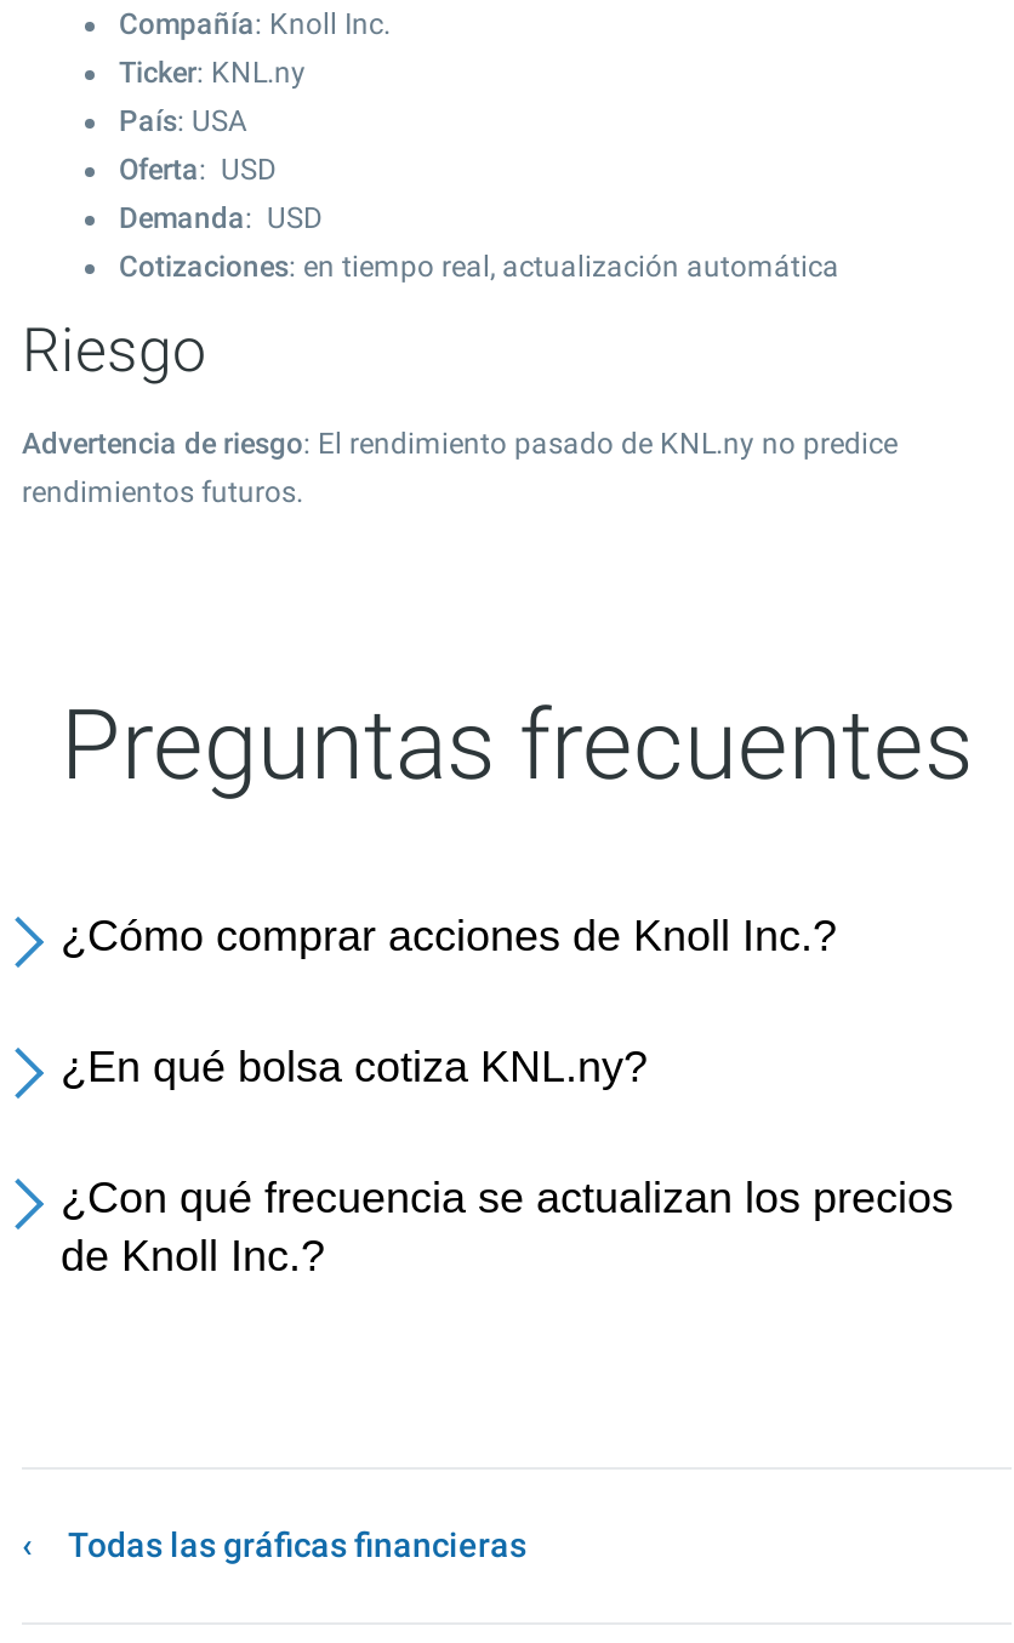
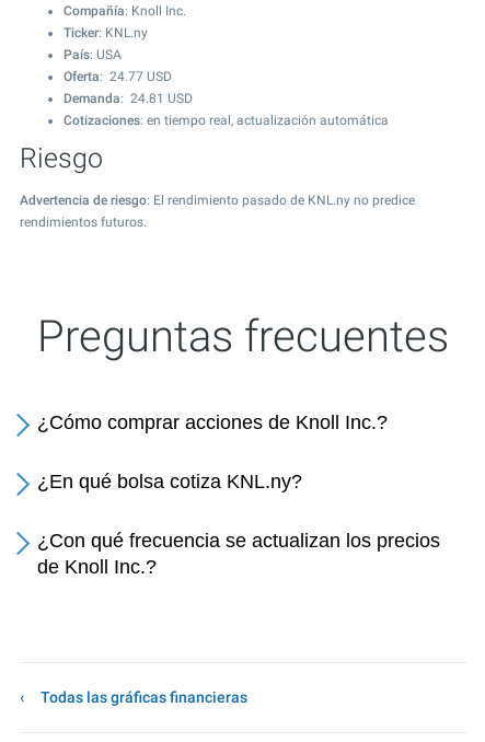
[119,153,323,235] Oferta: USD | Demanda: USD -> [63,69,193,106] Oferta: 24.77 USD | Demanda: 24.81 USD

